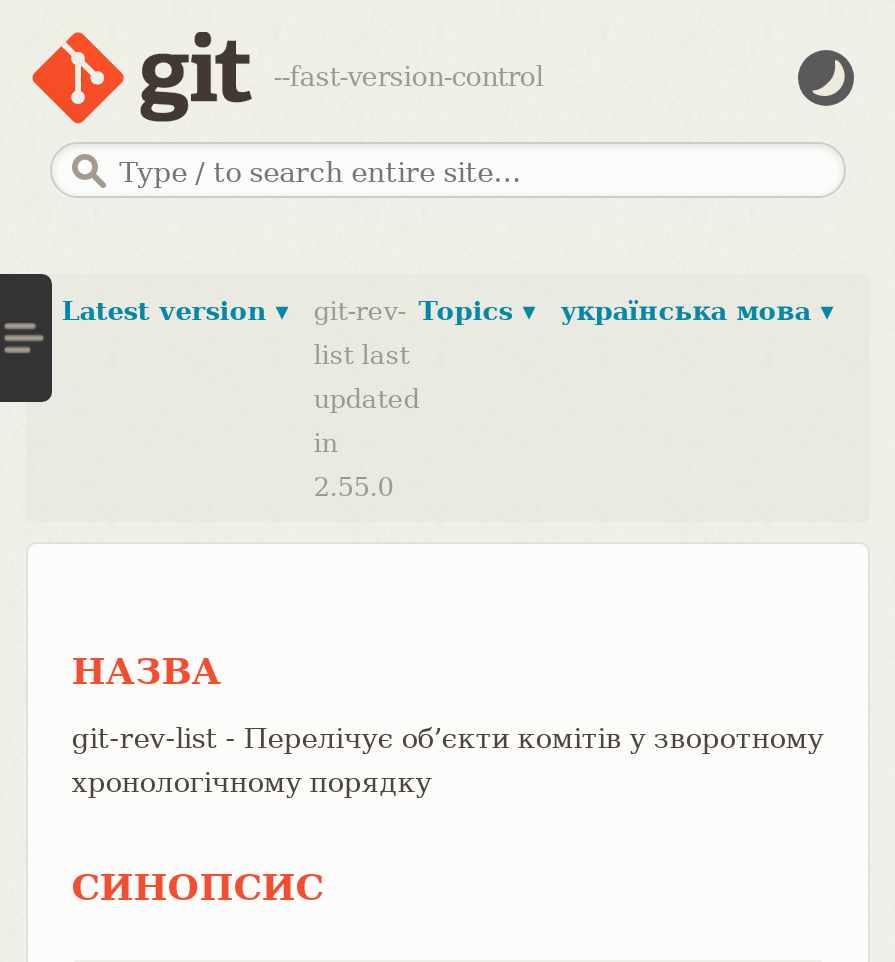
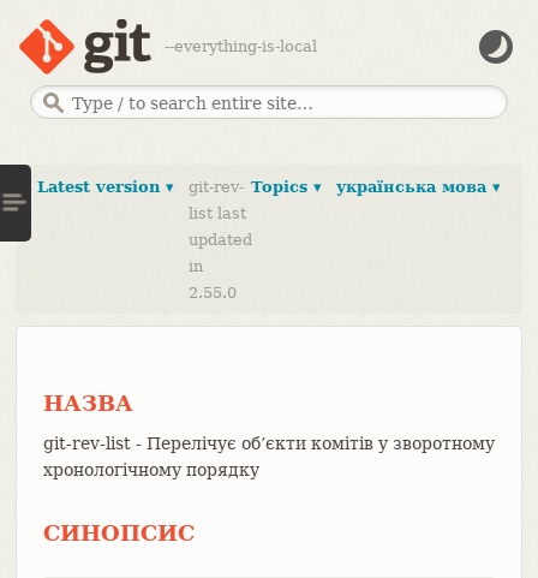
[274,62,544,92] --fast-version-control -> [164,37,317,55] --everything-is-local

